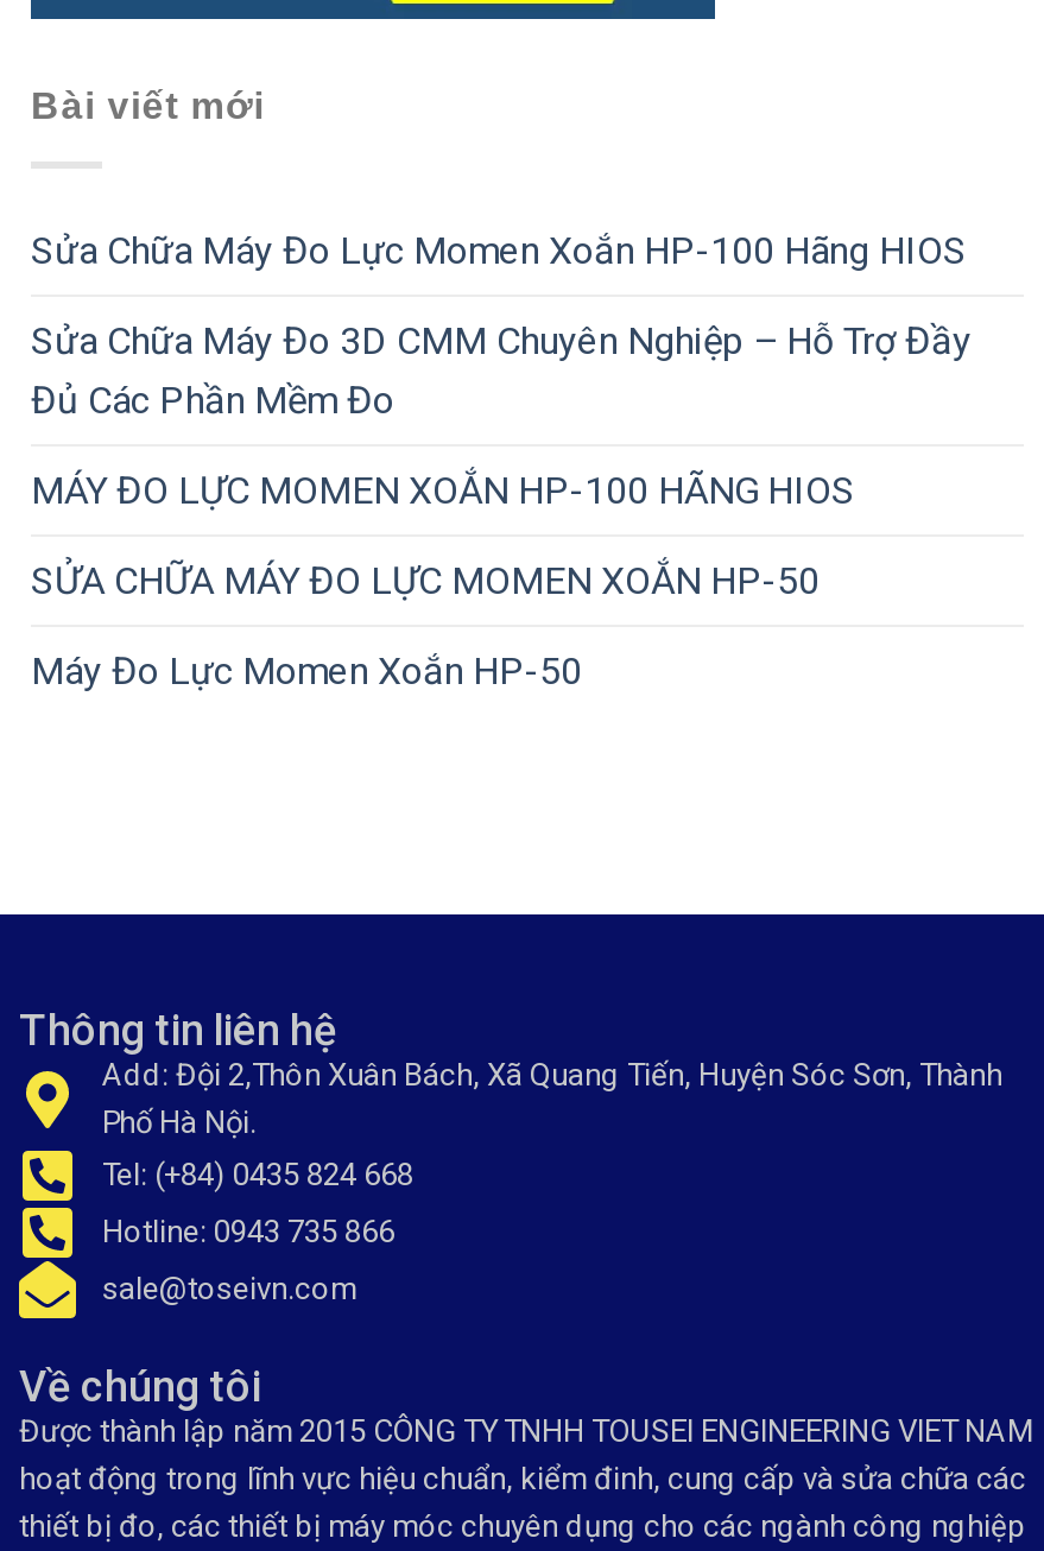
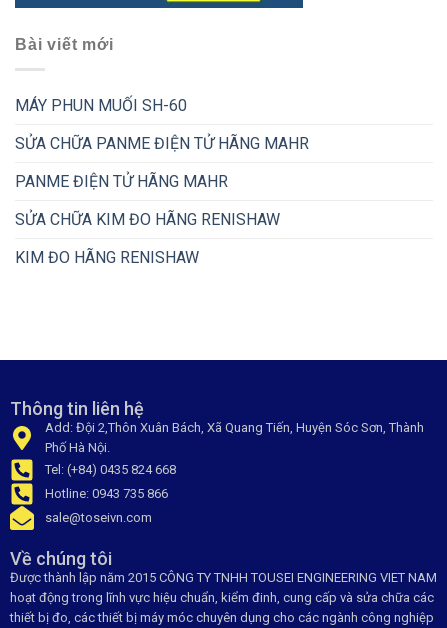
[31,228,967,273] Sửa Chữa Máy Đo Lực Momen Xoắn HP-100 Hãng HIOS -> [15,96,187,115] MÁY PHUN MUỐI SH-60
[31,318,972,423] Sửa Chữa Máy Đo 3D CMM Chuyên Nghiệp – Hỗ Trợ Đầy | Đủ Các Phần Mềm Đo -> [15,134,309,153] SỬA CHỮA PANME ĐIỆN TỬ HÃNG MAHR
[31,468,855,513] MÁY ĐO LỰC MOMEN XOẮN HP-100 HÃNG HIOS -> [15,172,228,191] PANME ĐIỆN TỬ HÃNG MAHR
[31,558,820,603] SỬA CHỮA MÁY ĐO LỰC MOMEN XOẮN HP-50 -> [15,210,280,229] SỬA CHỮA KIM ĐO HÃNG RENISHAW
[31,648,582,693] Máy Đo Lực Momen Xoắn HP-50 -> [15,248,199,267] KIM ĐO HÃNG RENISHAW

